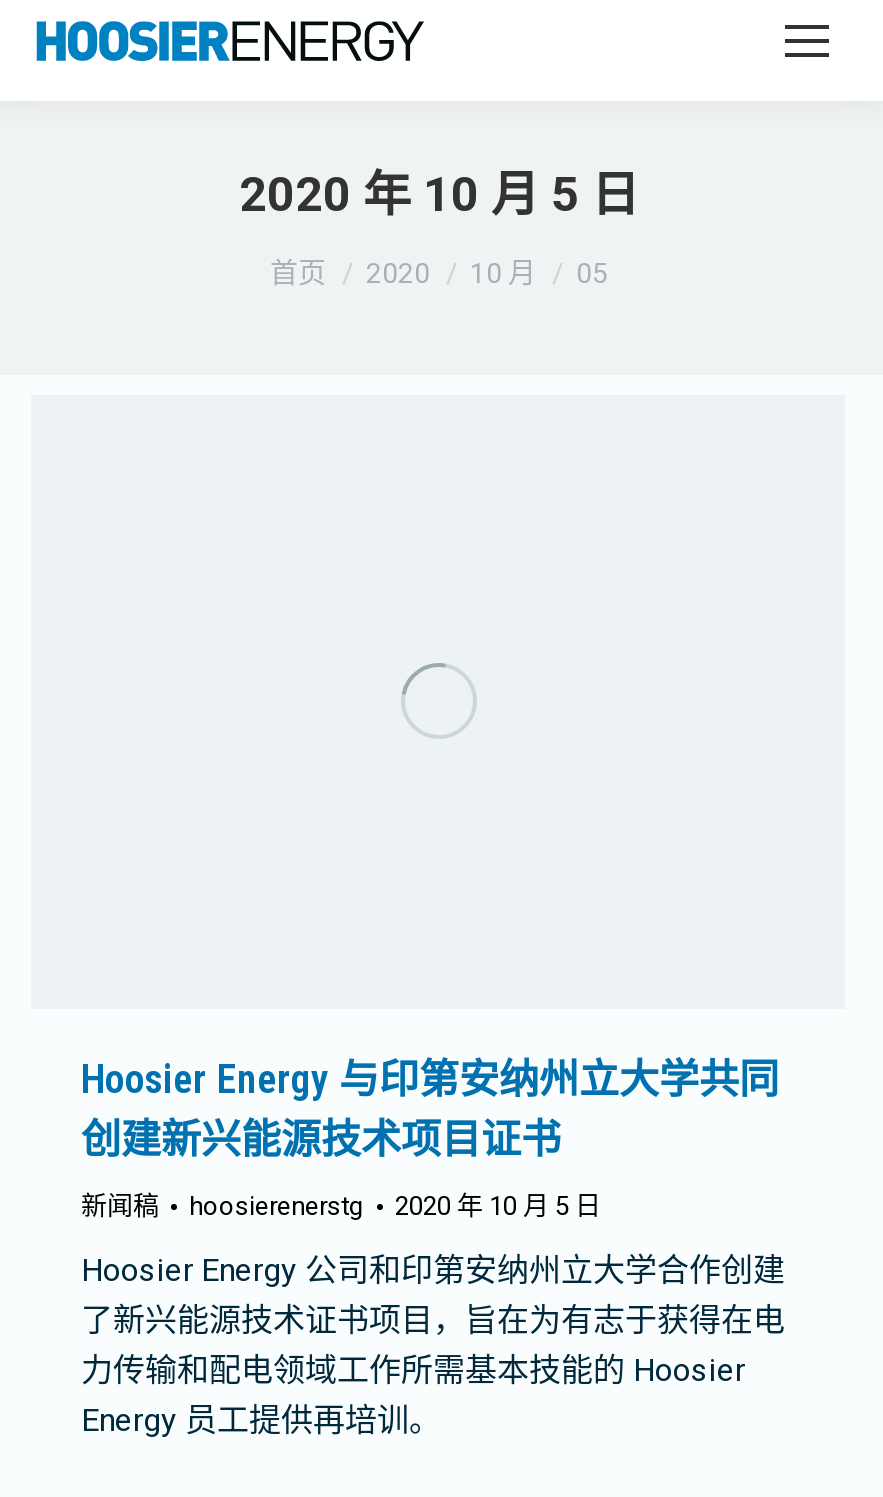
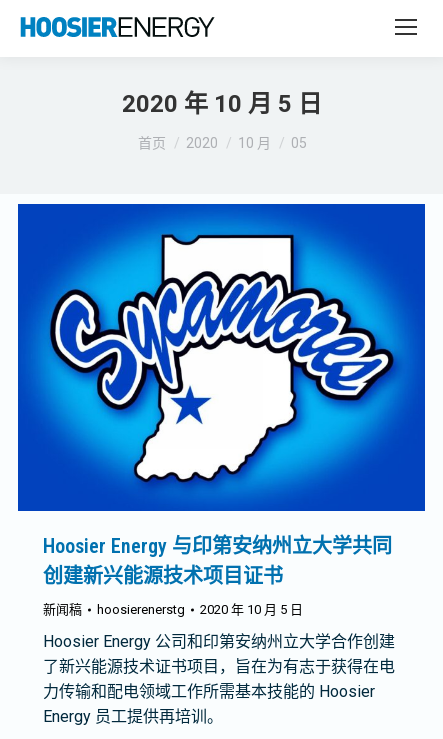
none -> [17,203,426,512] [image]

